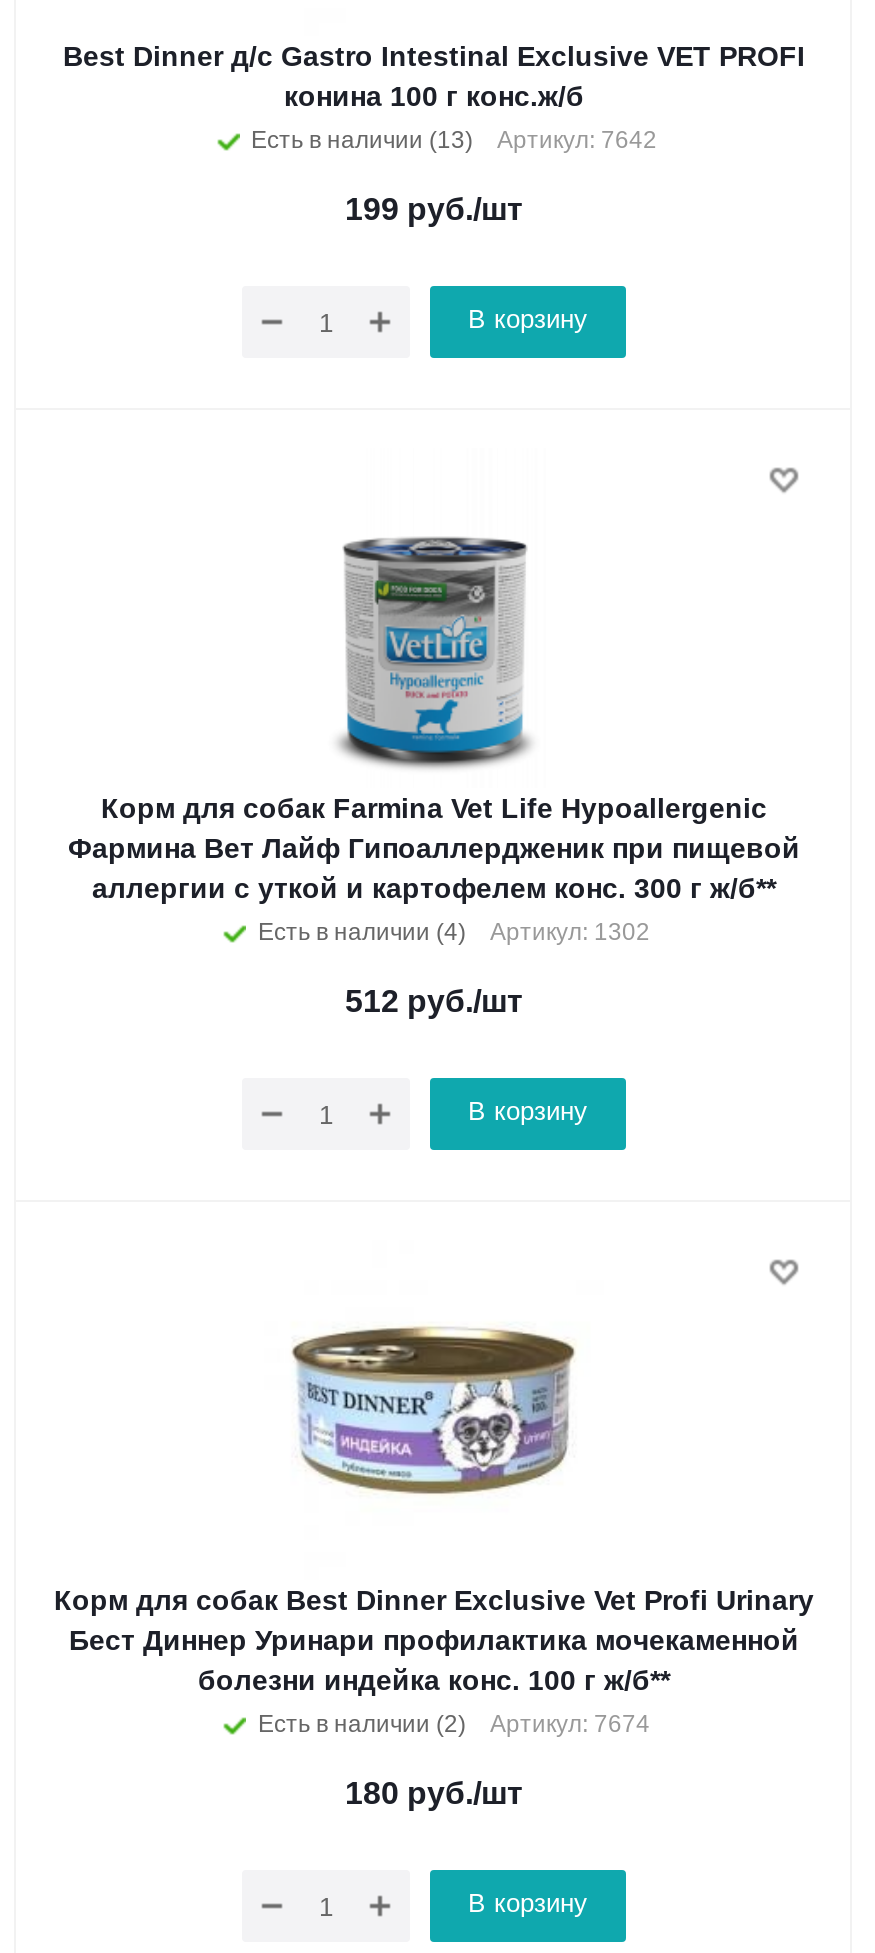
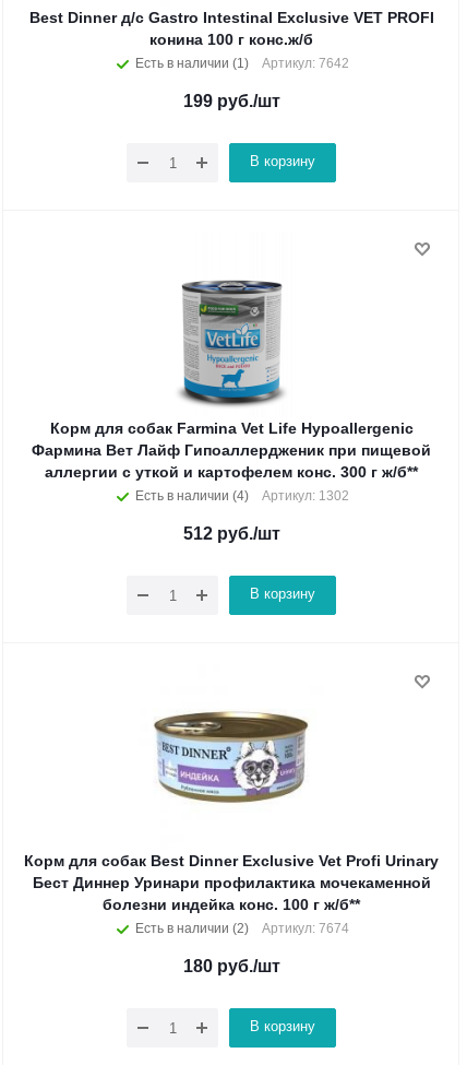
[251,126,473,154] Есть в наличии (13) -> [135,56,249,71] Есть в наличии (1)

